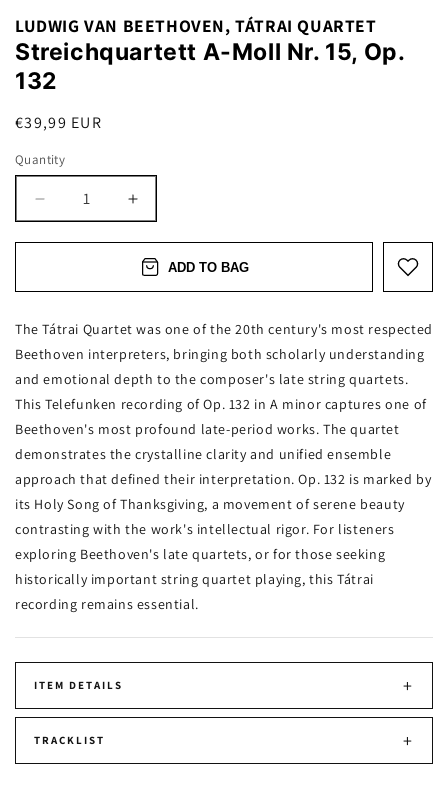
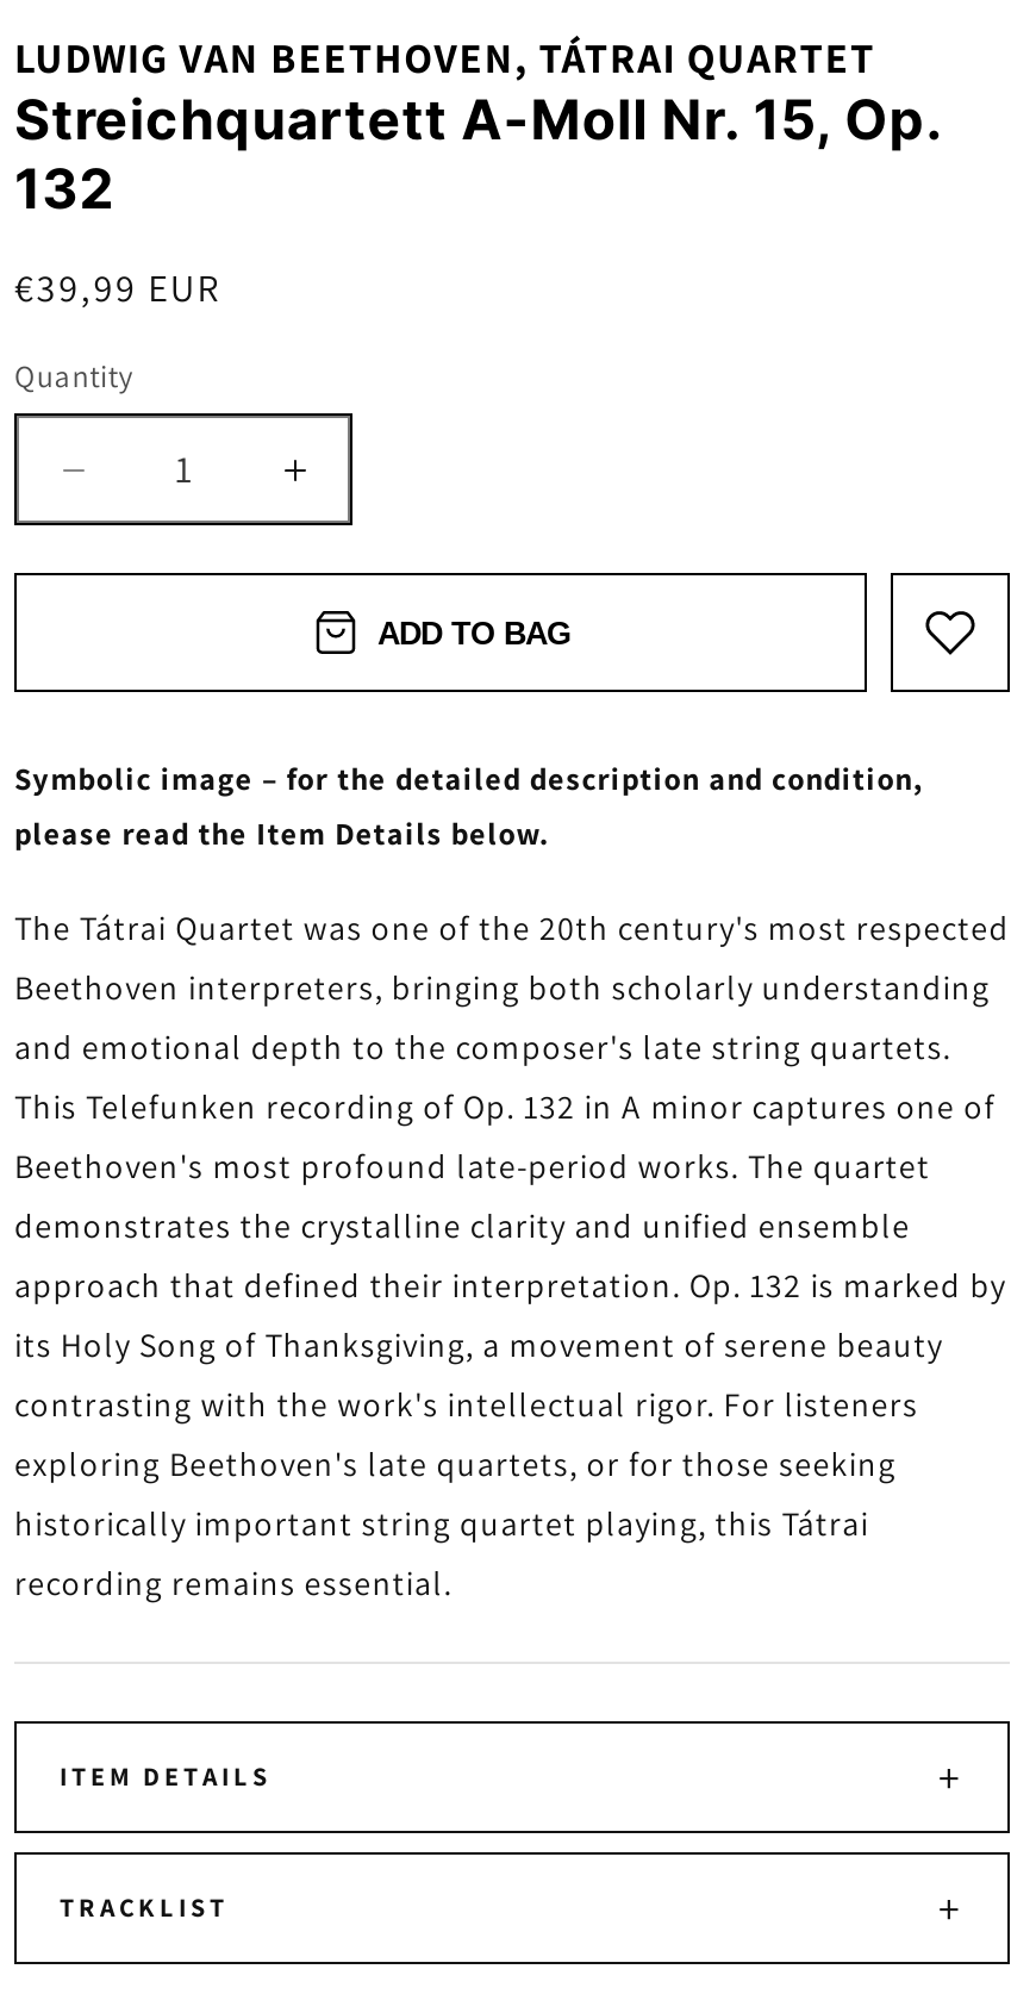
none -> [14,759,924,854] Symbolic image – for the detailed description and condition, | please read the Item Details below.

